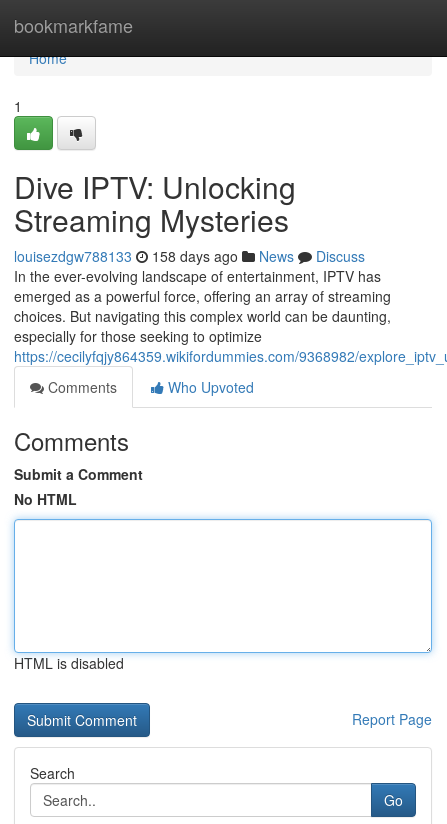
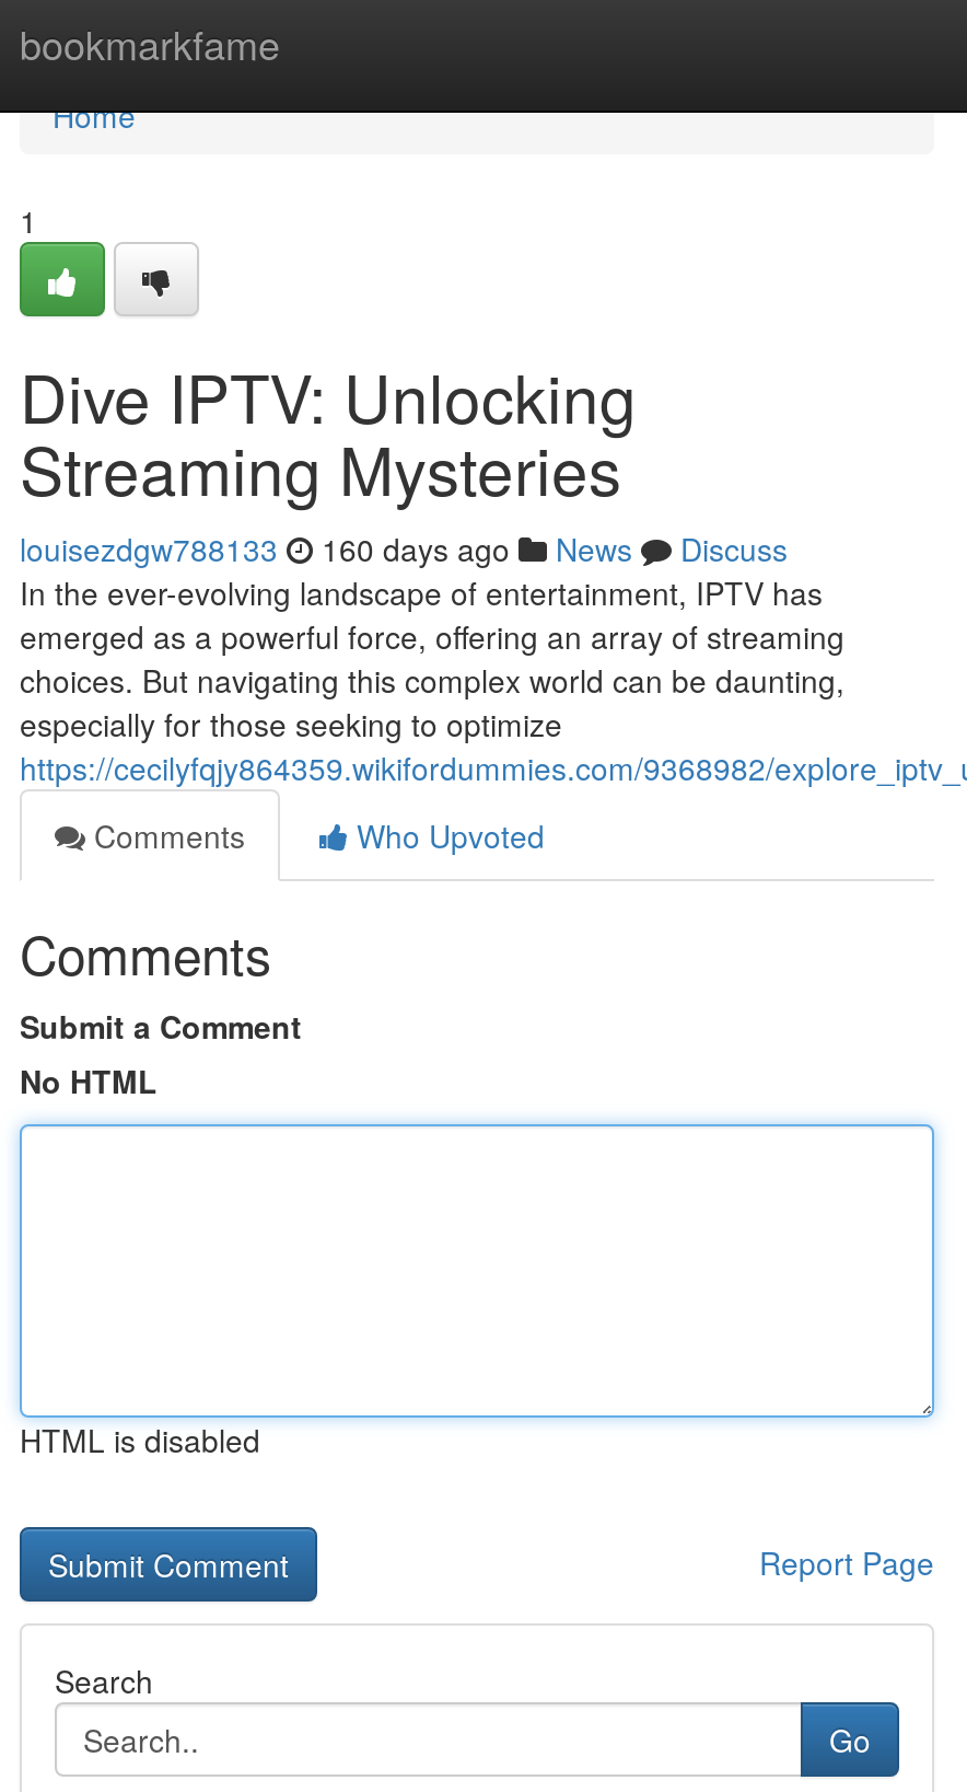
[14,246,365,266] louisezdgw788133 158 days ago News Discuss -> [20,527,788,570] louisezdgw788133 160 days ago News Discuss

